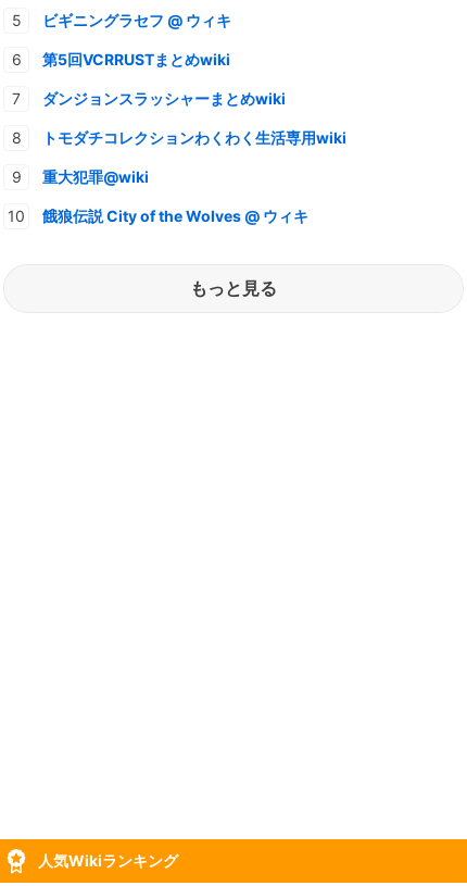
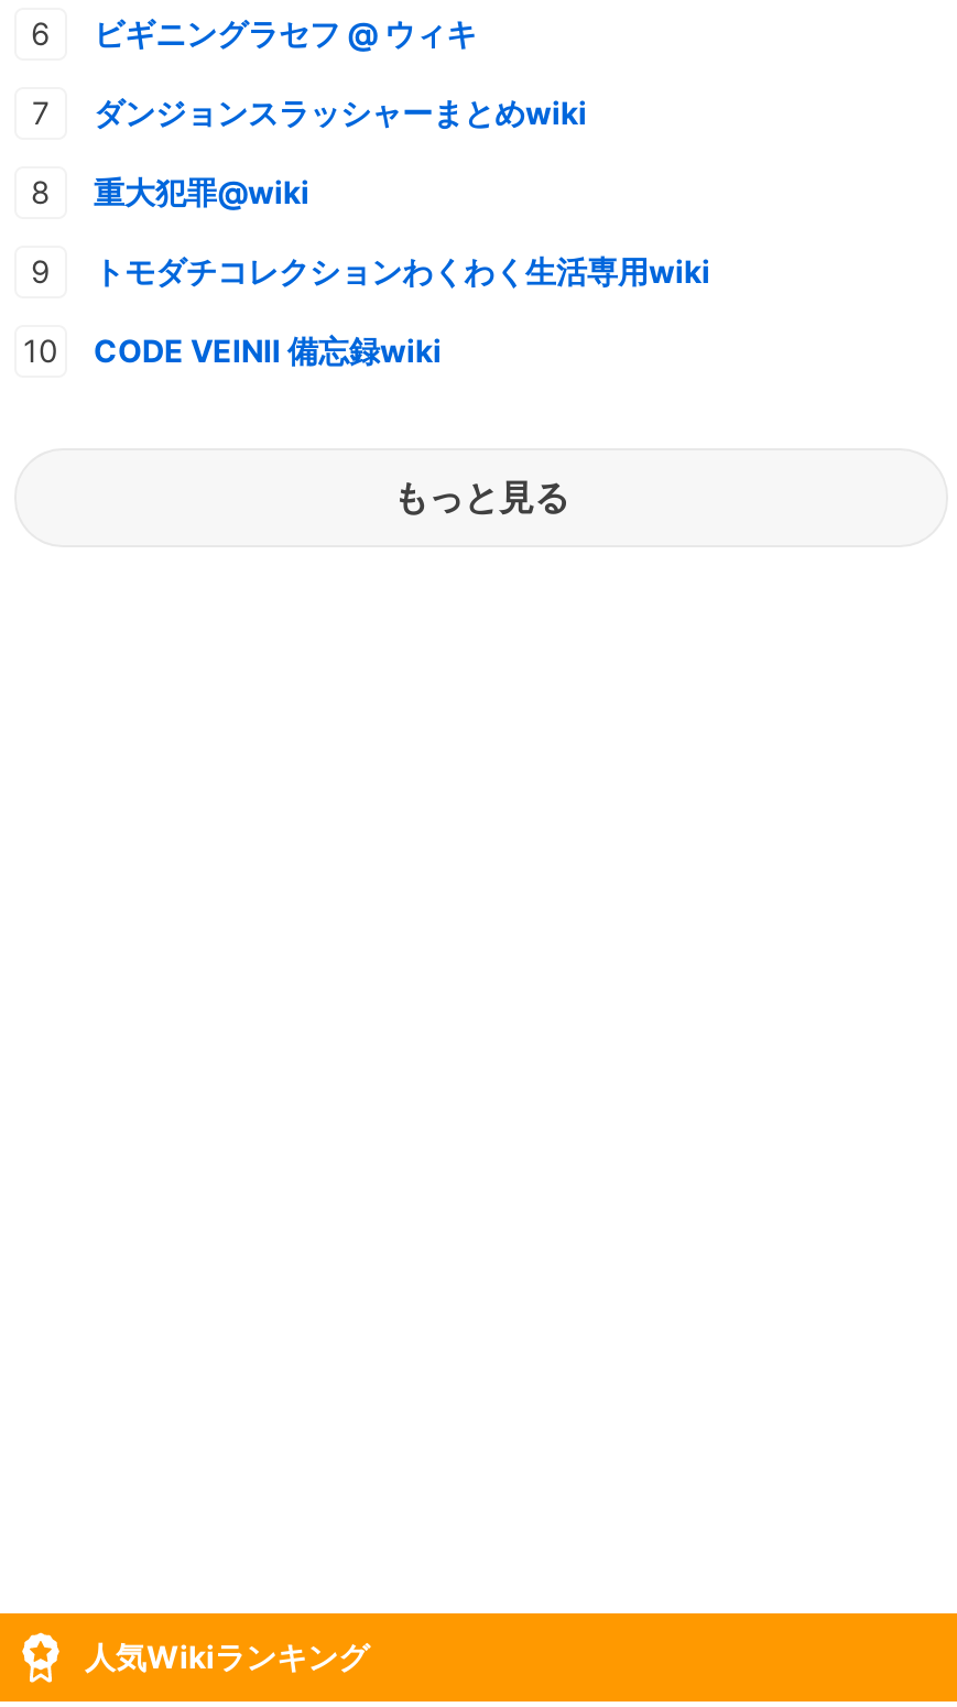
[42,50,230,68] 第5回VCRRUSTまとめwiki -> none
moved [42,167,149,185] -> [94,172,309,209]: 重大犯罪@wiki
[42,206,308,225] 餓狼伝説 City of the Wolves @ ウィキ -> [94,331,442,368] CODE VEINⅡ 備忘録wiki

